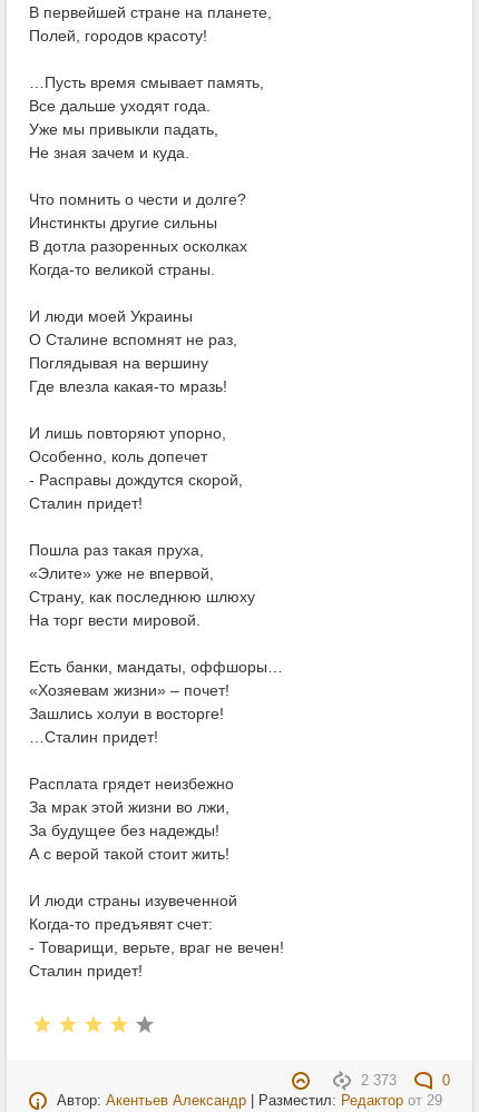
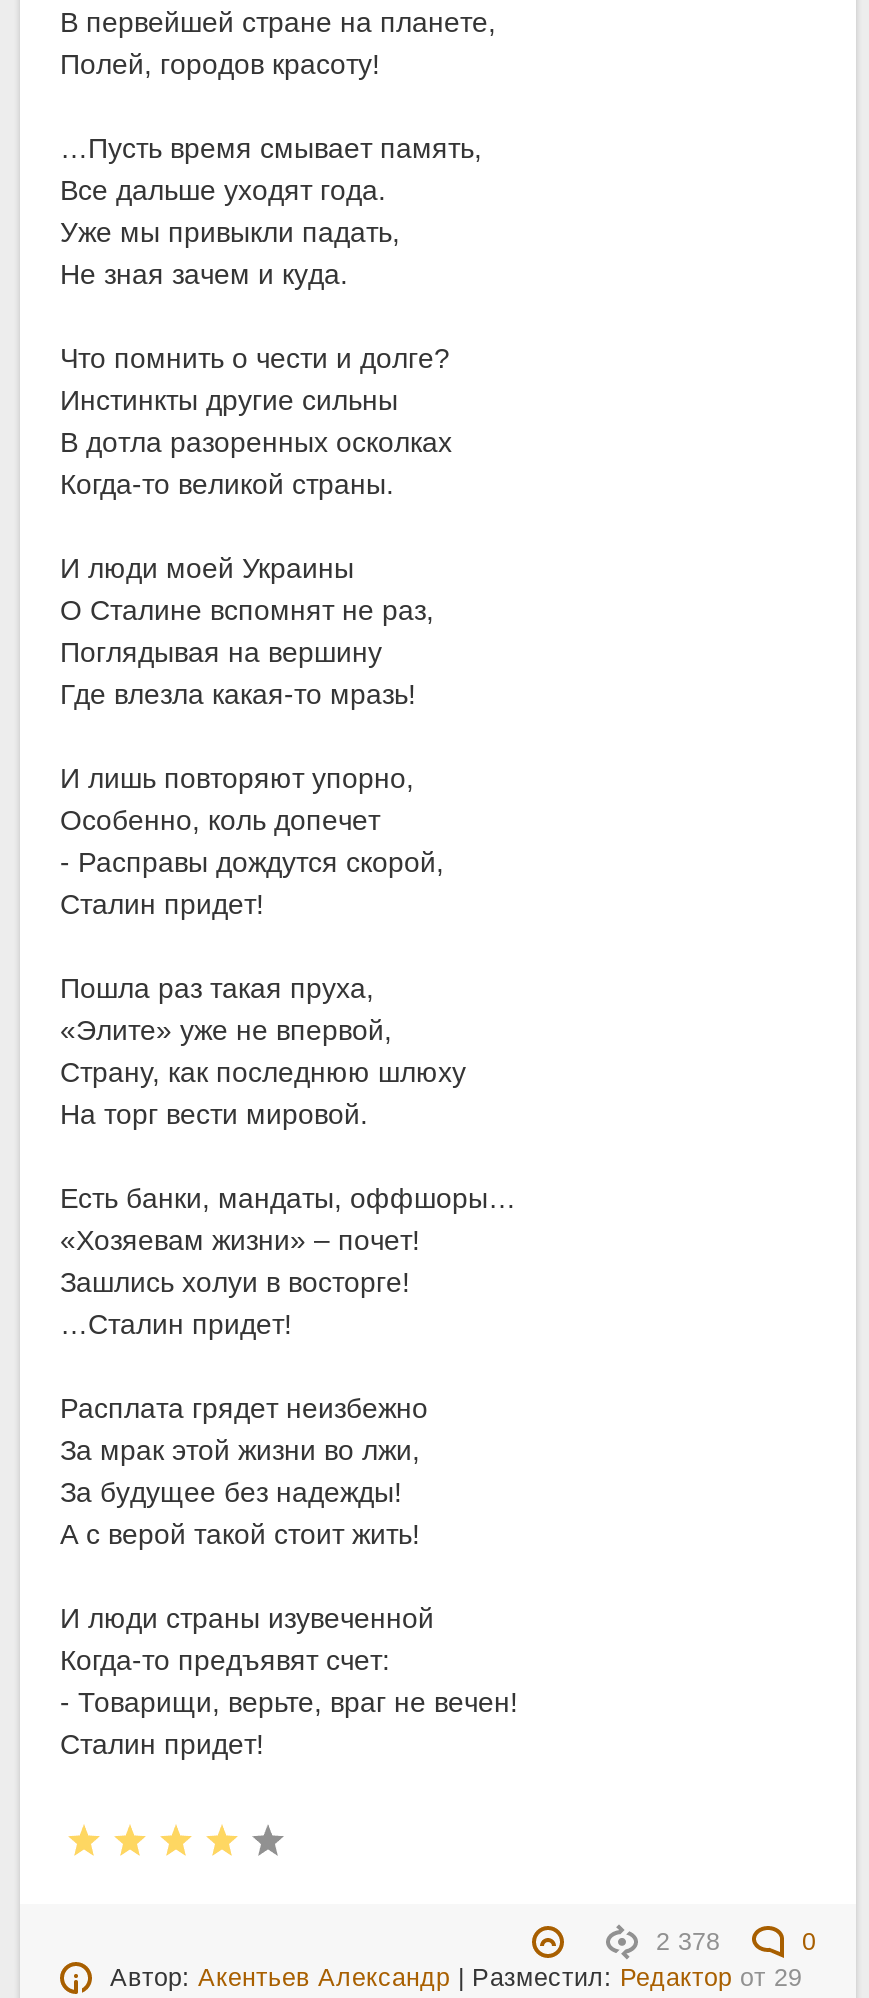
[356,1073,397,1089] 2 373 -> [648,1929,720,1957] 2 378

